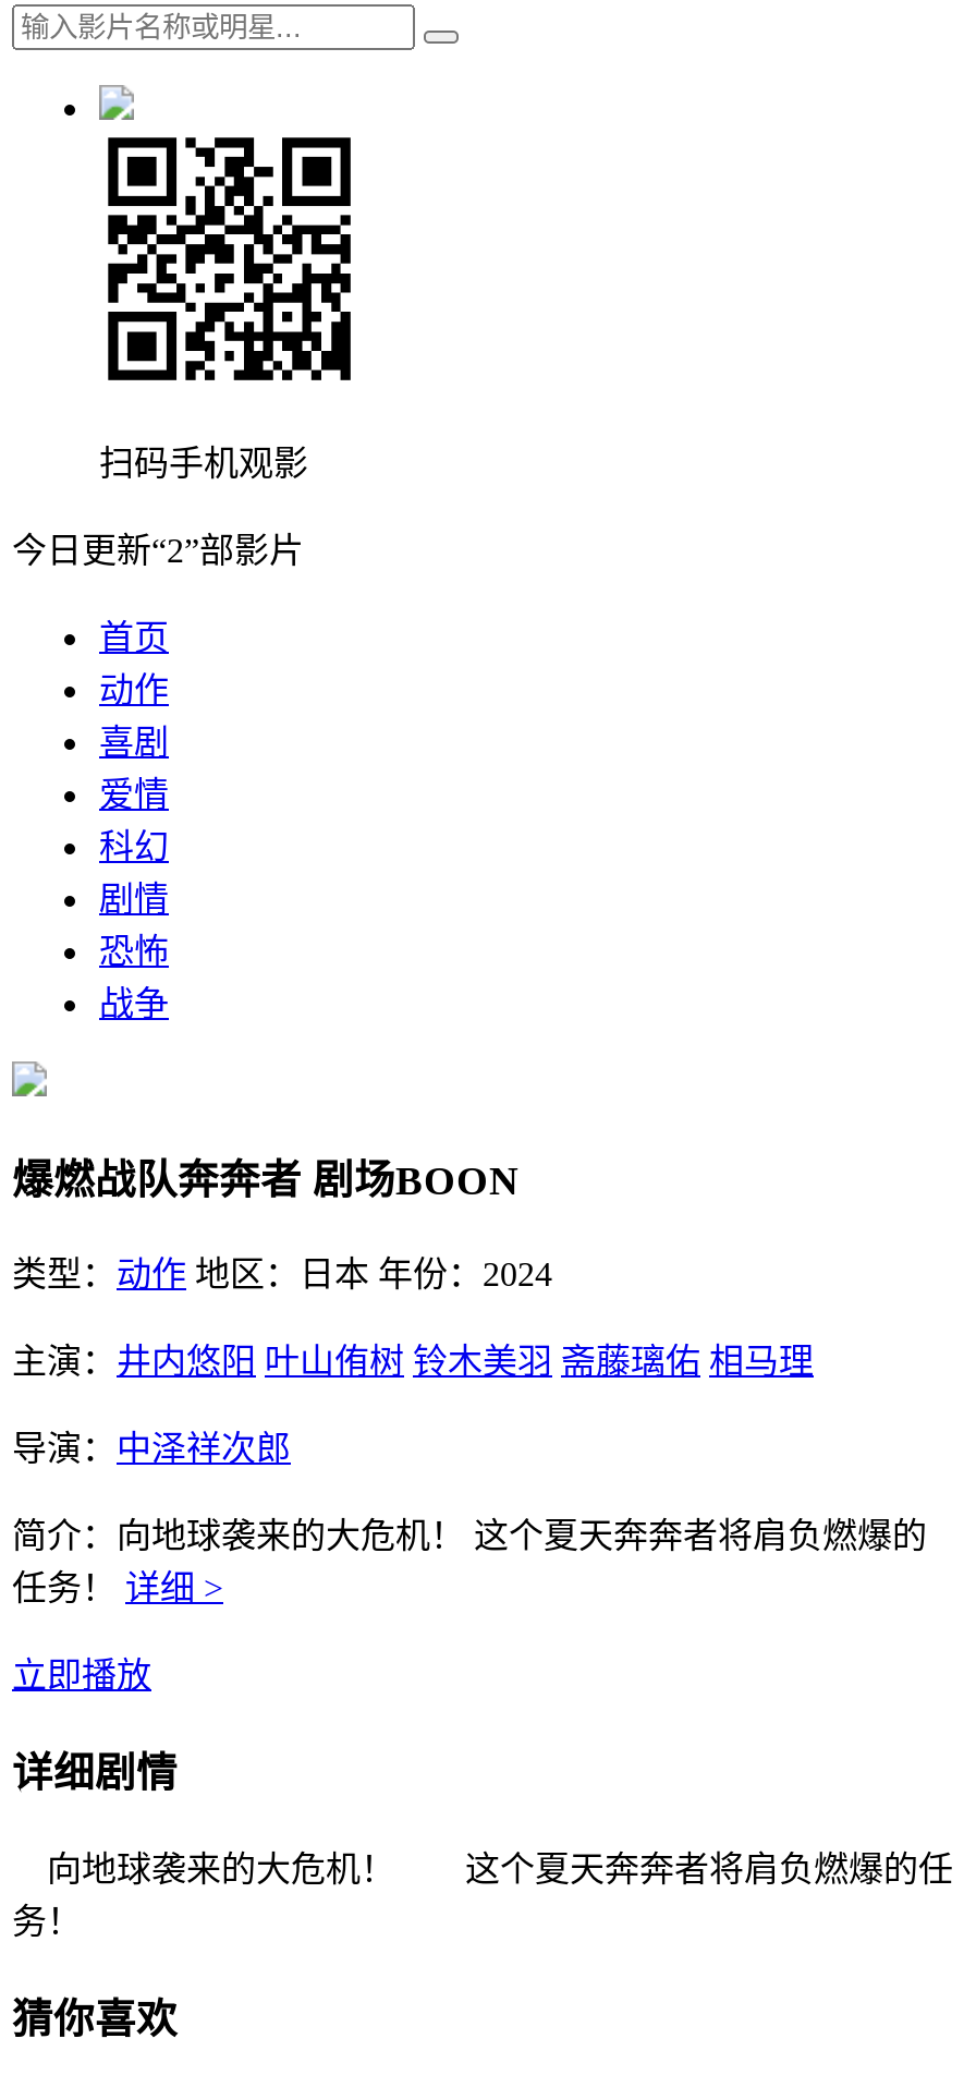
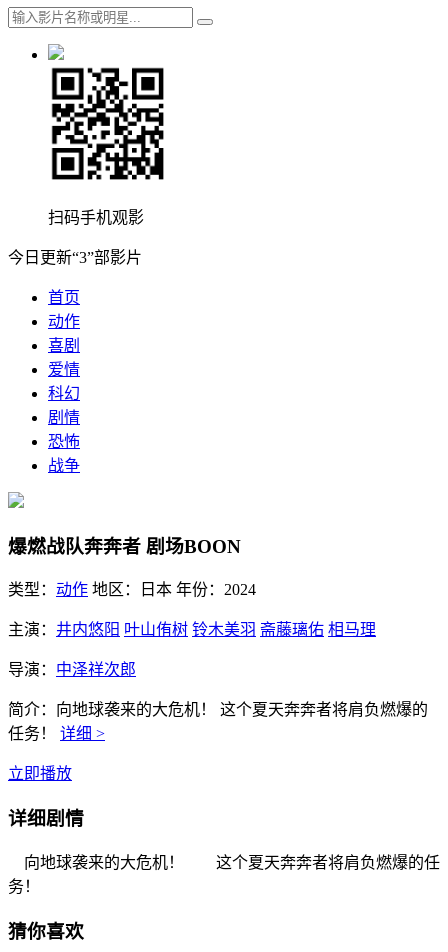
[12,532,304,569] 今日更新“2”部影片 -> [8,249,142,266] 今日更新“3”部影片

